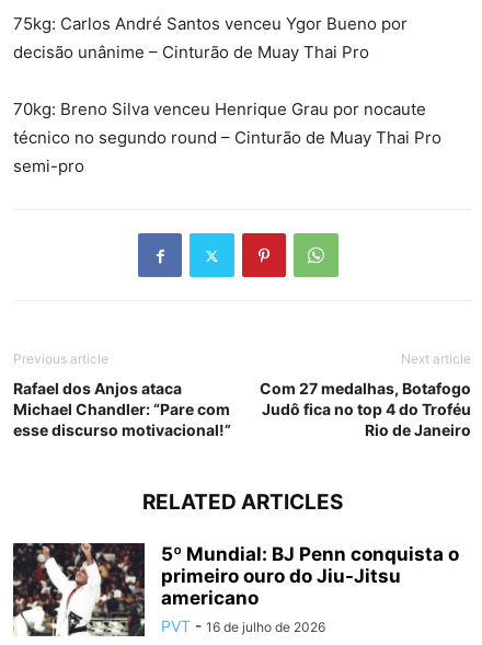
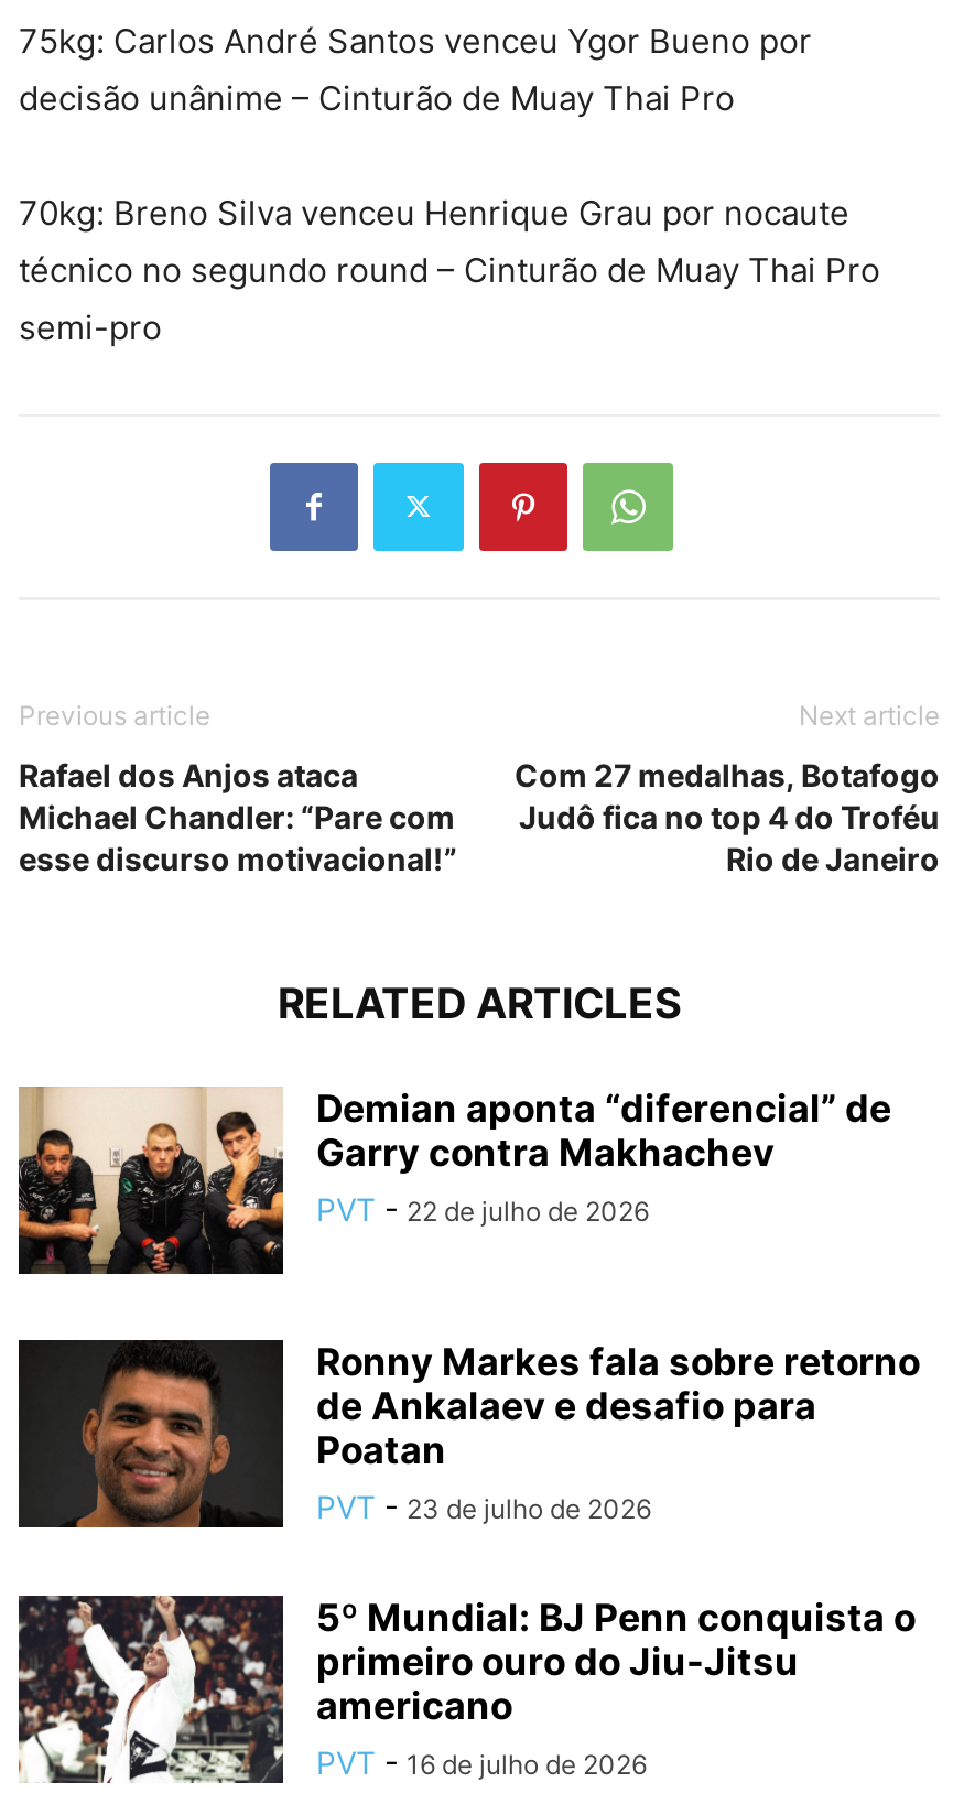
none -> [17,1085,891,1277] [image] | Demian aponta “diferencial” de | Garry contra Makhachev | PVT - 22 de julho de 2026
none -> [17,1337,920,1531] [image] | Ronny Markes fala sobre retorno | de Ankalaev e desafio para | Poatan | PVT - 23 de julho de 2026

